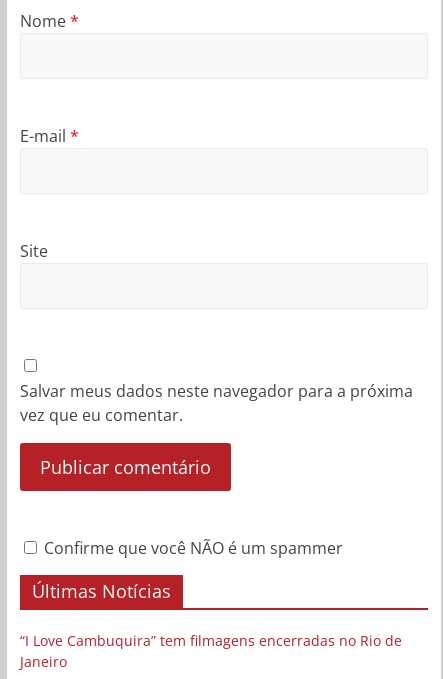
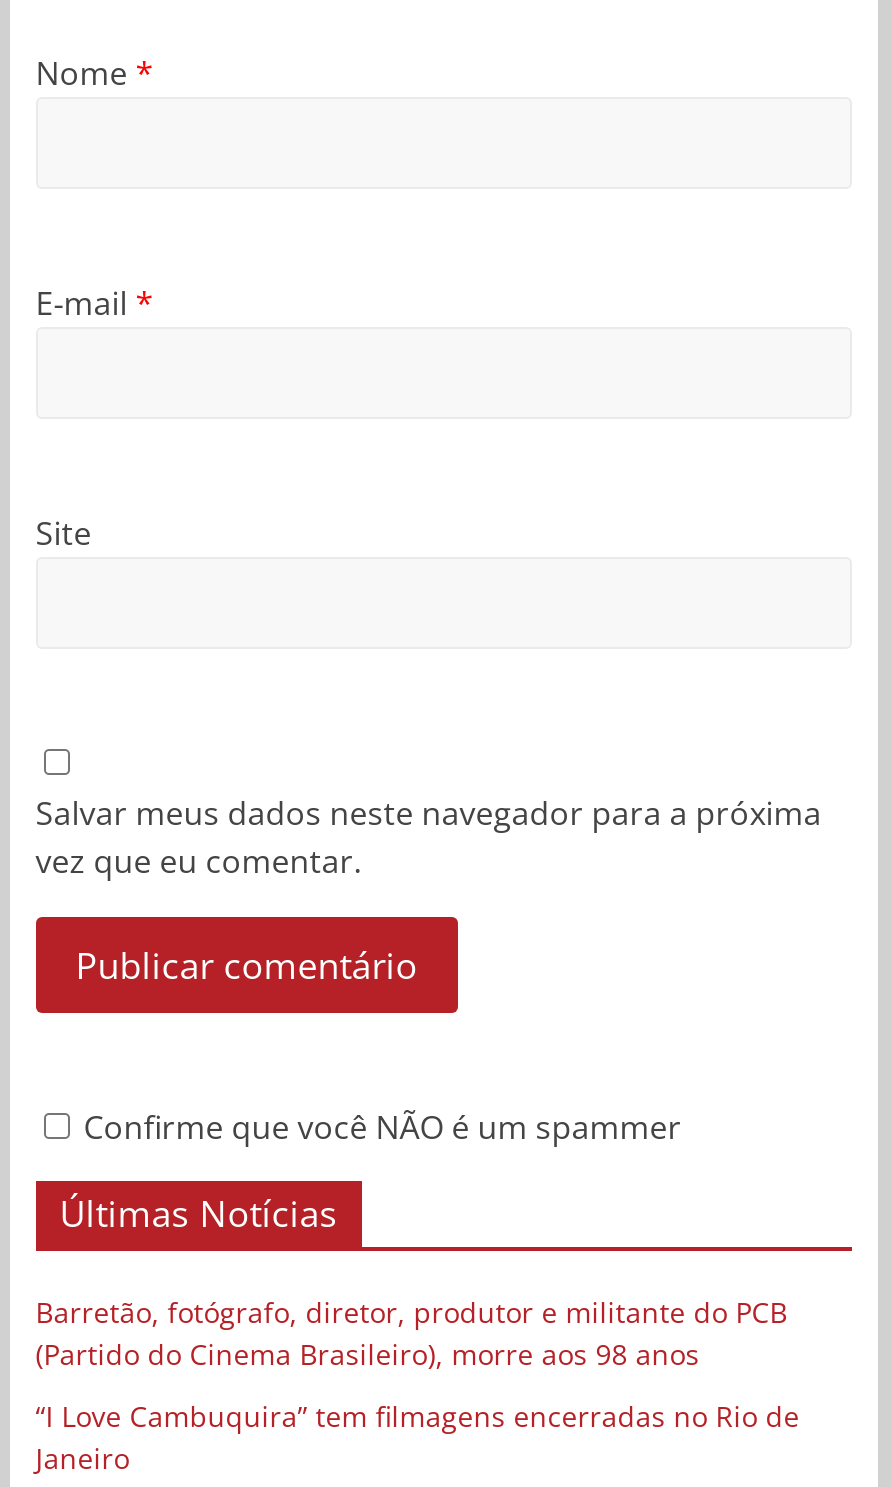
none -> [36,1292,788,1372] Barretão, fotógrafo, diretor, produtor e militante do PCB | (Partido do Cinema Brasileiro), morre aos 98 anos

